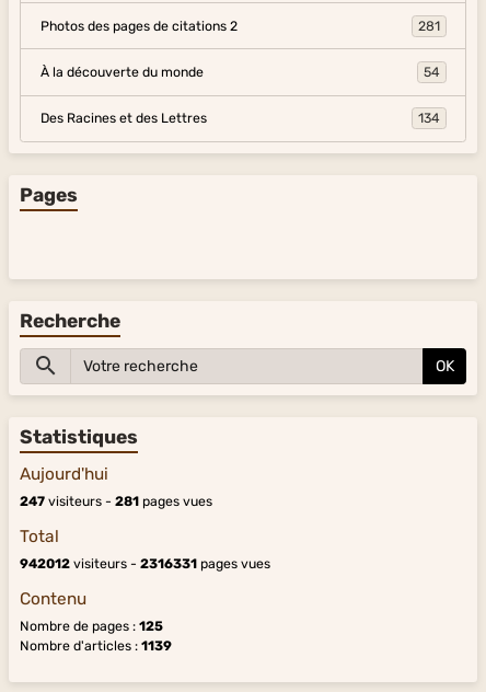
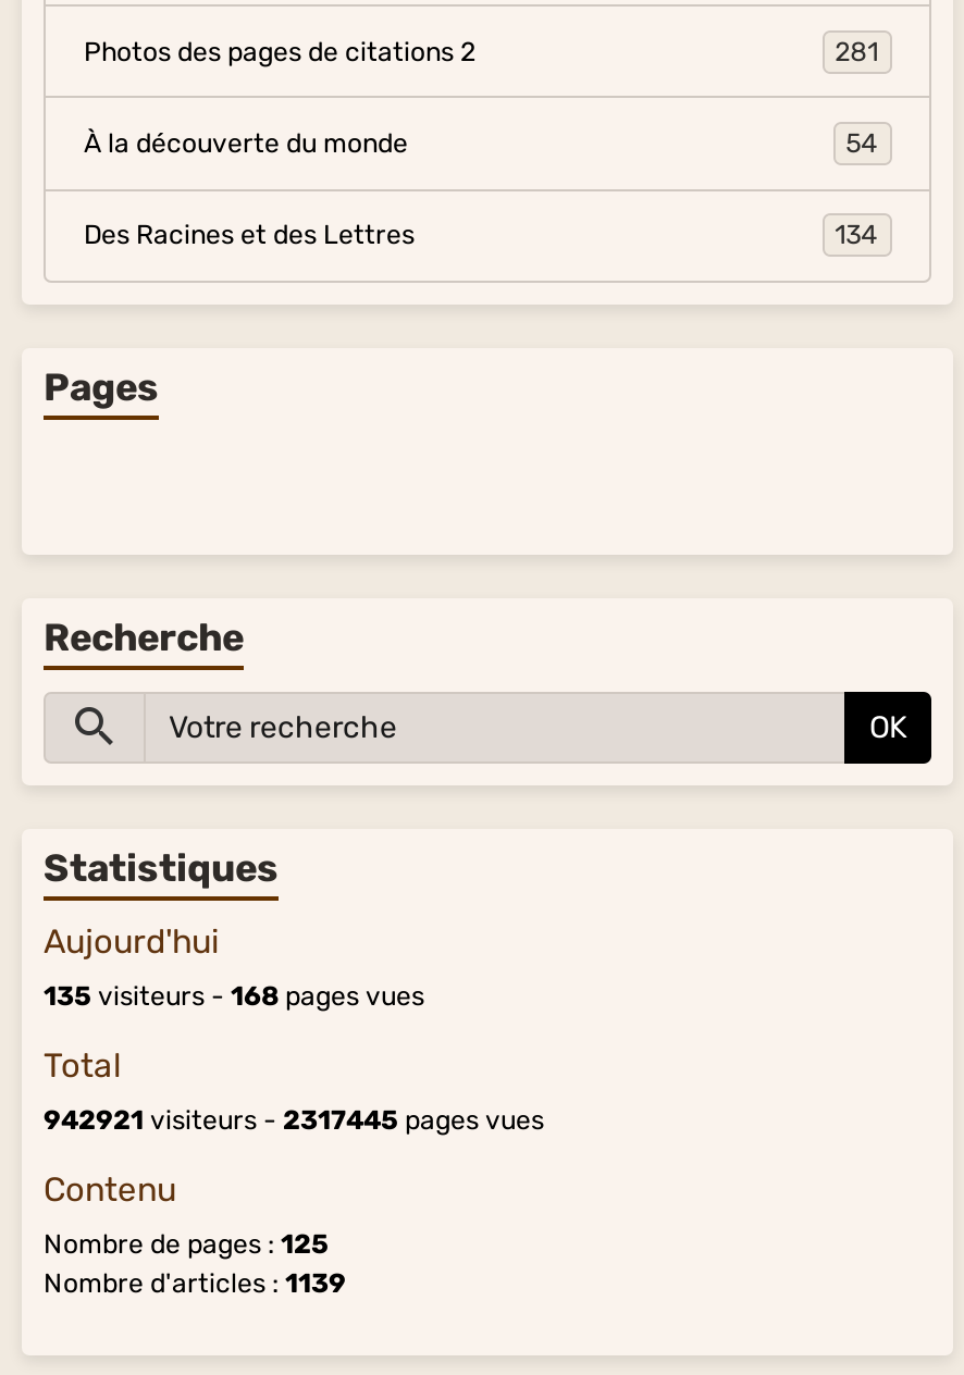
[20,494,212,509] 247 visiteurs - 281 pages vues -> [44,982,424,1012] 135 visiteurs - 168 pages vues
[20,556,270,572] 942012 visiteurs - 2316331 pages vues -> [44,1106,544,1136] 942921 visiteurs - 2317445 pages vues

